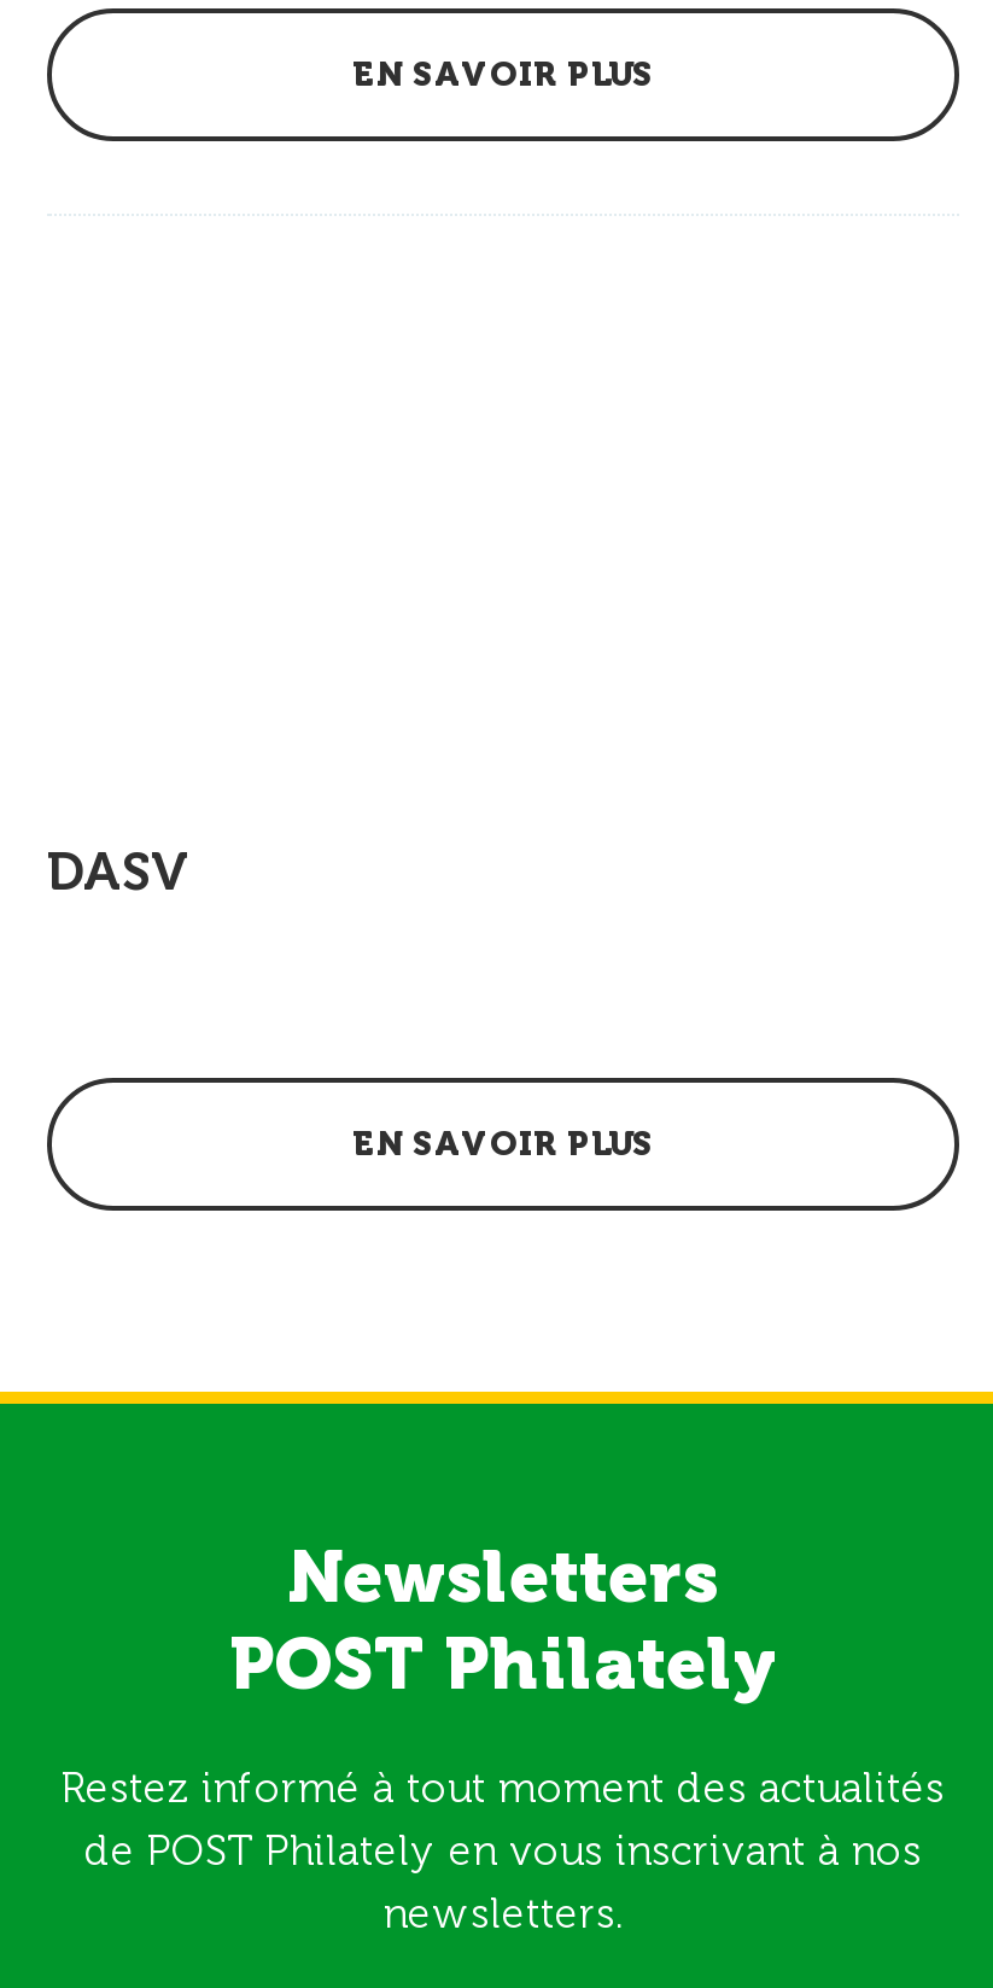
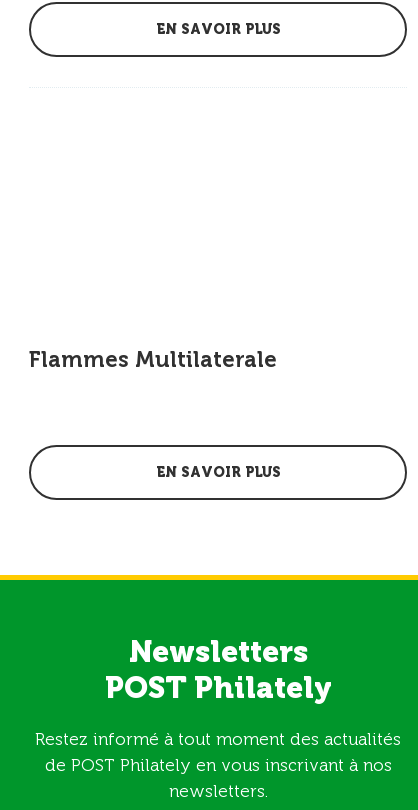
[47,839,192,904] DASV -> [29,346,277,373] Flammes Multilaterale

